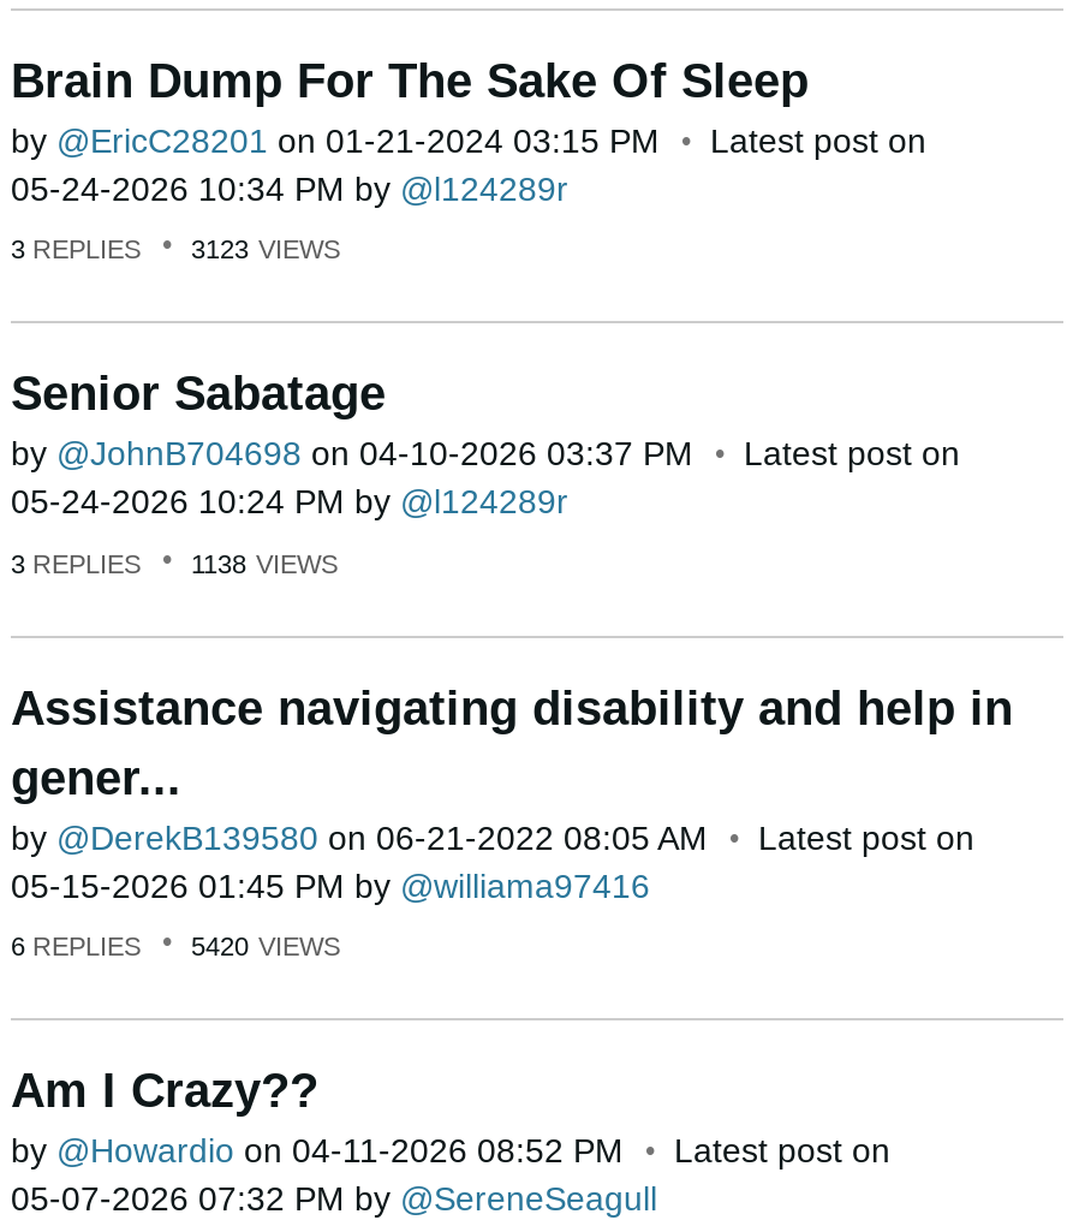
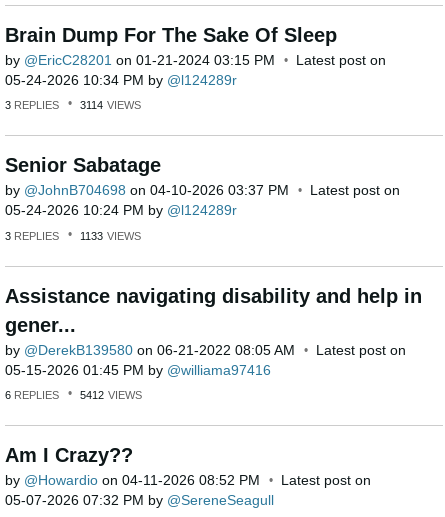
[11,235,340,264] 3 REPLIES 3123 VIEWS -> [5,99,141,111] 3 REPLIES 3114 VIEWS
[11,549,338,577] 3 REPLIES 1138 VIEWS -> [5,230,141,242] 3 REPLIES 1133 VIEWS
[11,932,340,961] 6 REPLIES 5420 VIEWS -> [5,389,142,401] 6 REPLIES 5412 VIEWS

